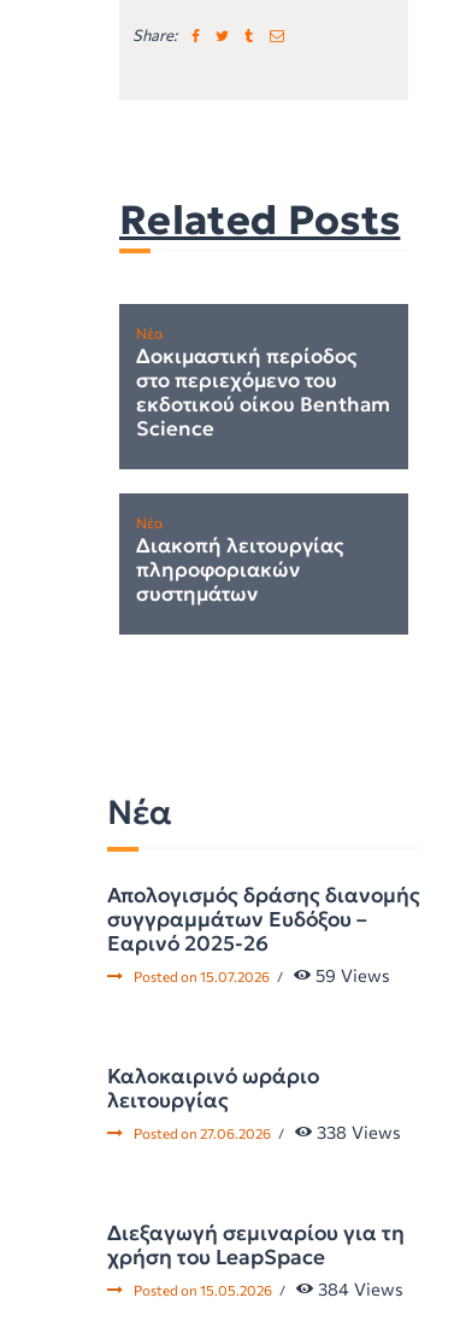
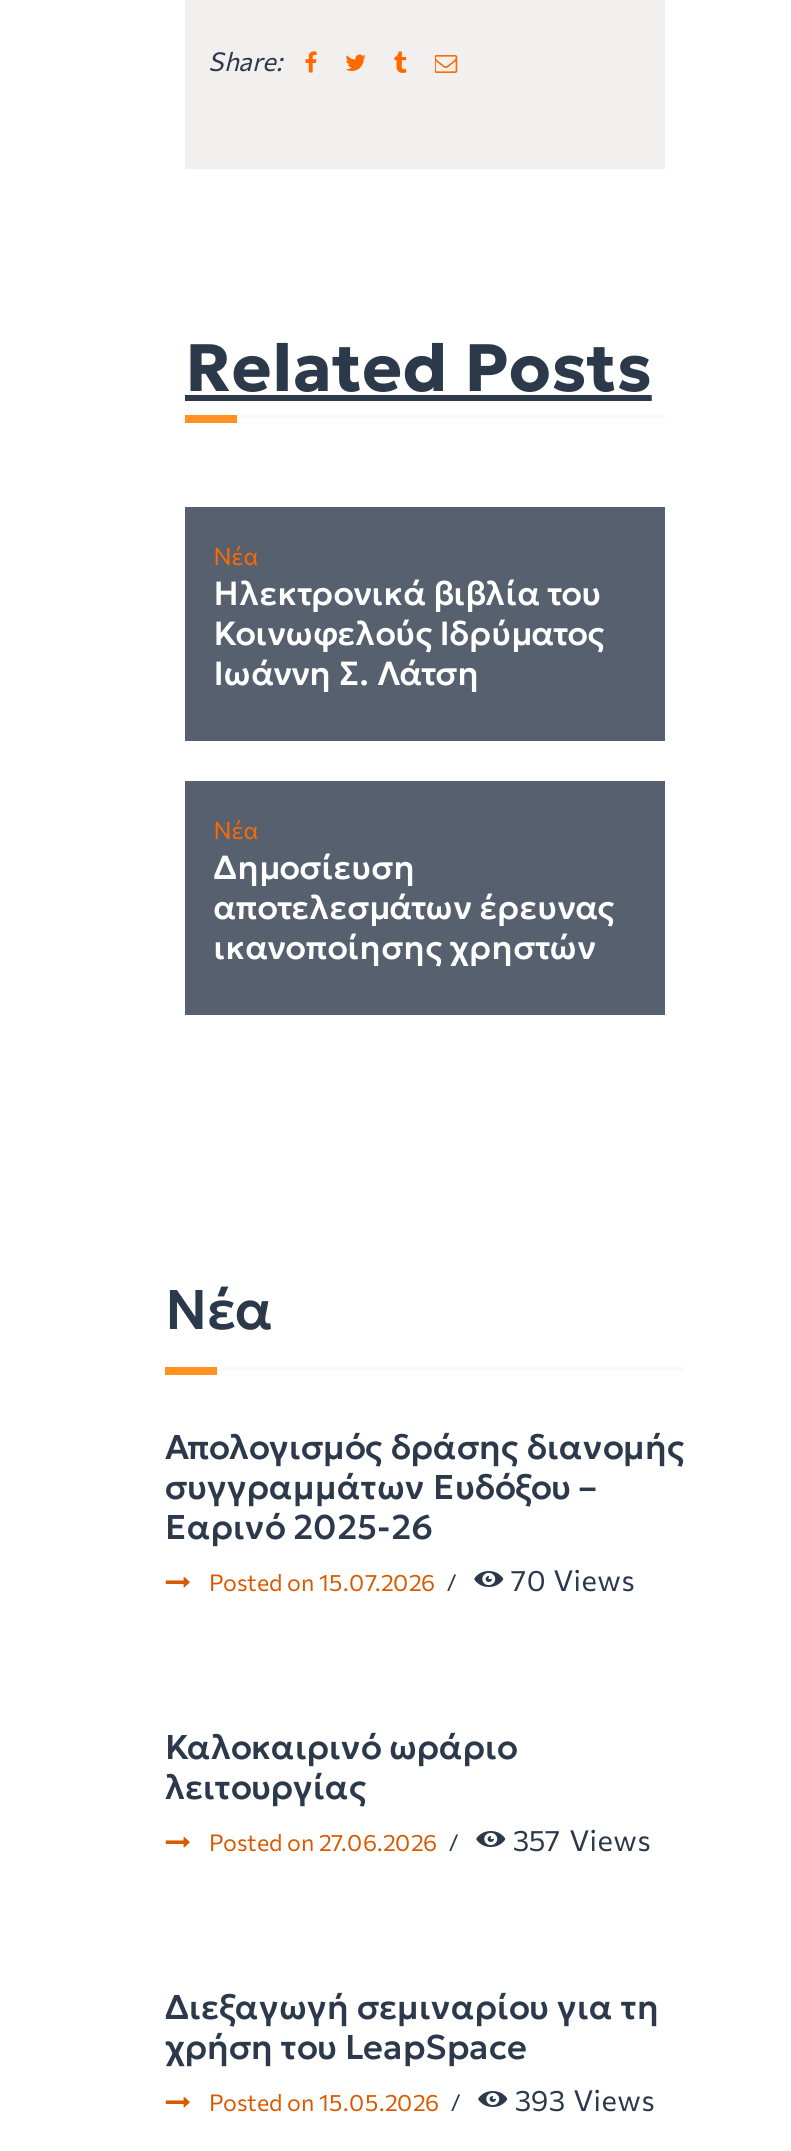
[136,344,391,442] Δοκιμαστική περίοδος | στο περιεχόμενο του | εκδοτικού οίκου Bentham | Science -> [214,573,604,695] Ηλεκτρονικά βιβλία του | Κοινωφελούς Ιδρύματος | Ιωάννη Σ. Λάτση
[136,533,344,607] Διακοπή λειτουργίας | πληροφοριακών | συστημάτων -> [214,847,614,969] Δημοσίευση | αποτελεσμάτων έρευνας | ικανοποίησης χρηστών
[315,964,391,986] 59 Views -> [511,1561,636,1597] 70 Views
[317,1121,401,1142] 338 Views -> [513,1821,652,1857] 357 Views
[318,1277,404,1299] 384 Views -> [515,2081,656,2117] 393 Views

